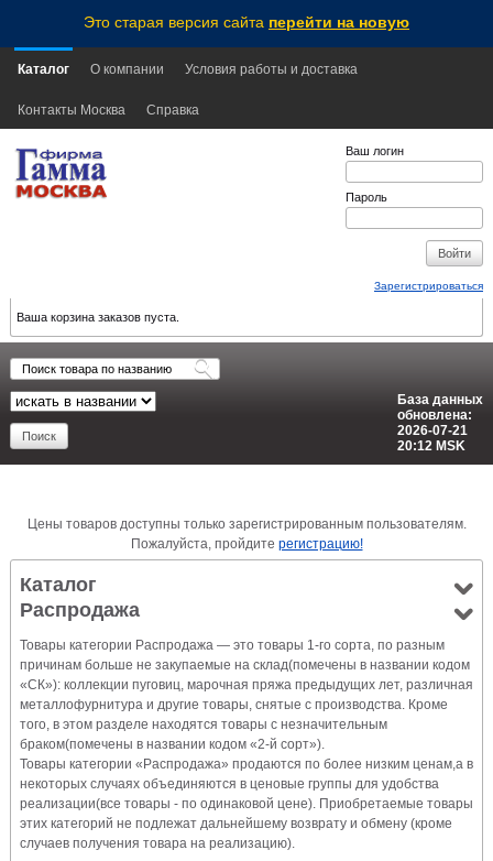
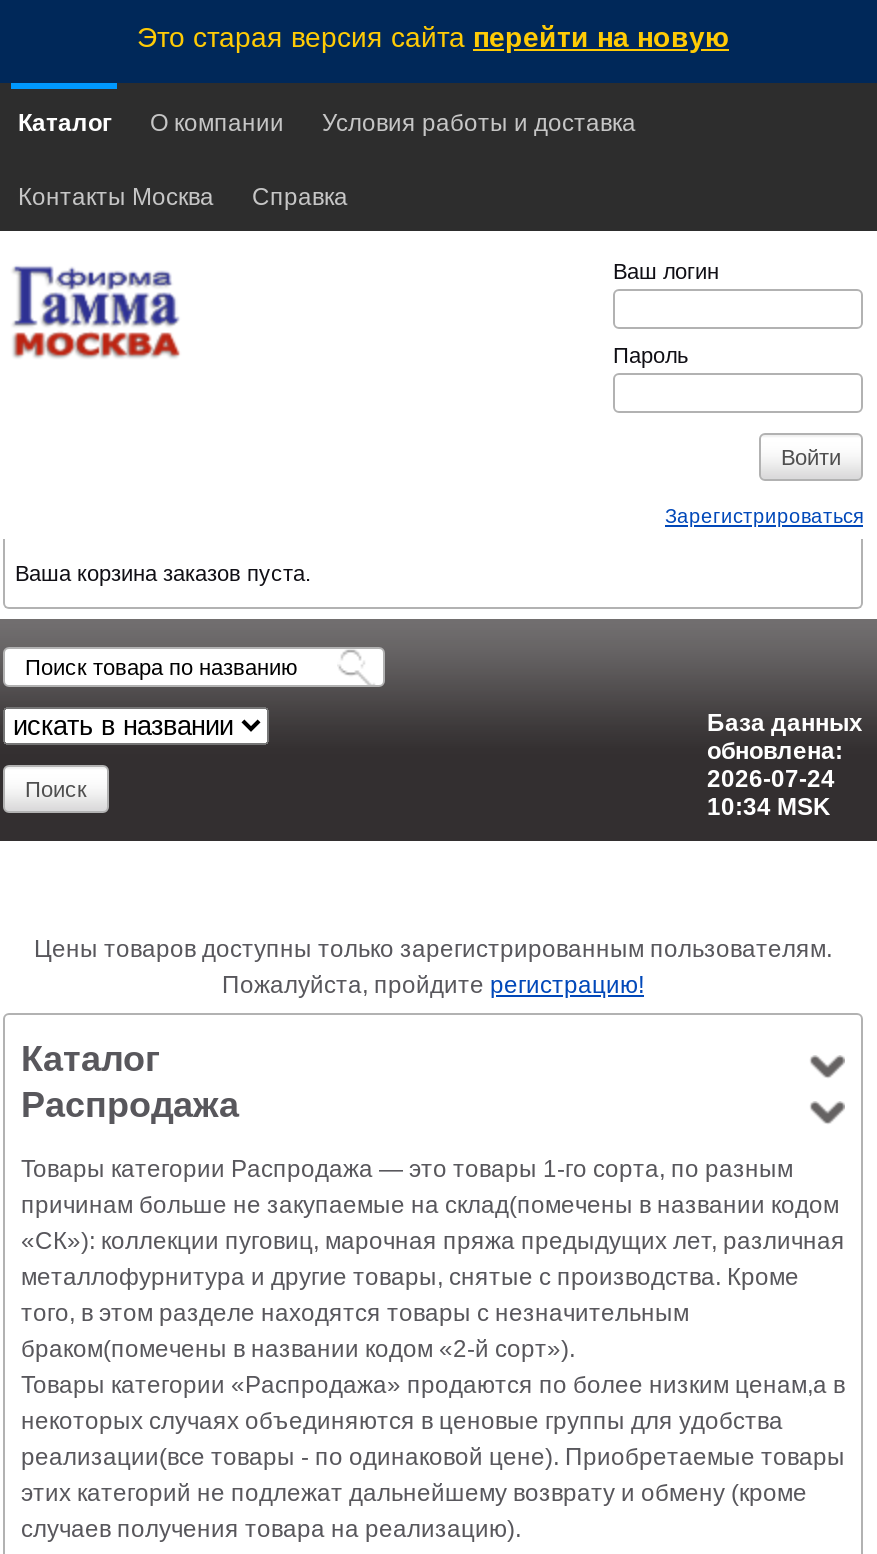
[397,423,468,438] 2026-07-21 -> [707,765,835,793] 2026-07-24
[397,438,465,454] 20:12 MSK -> [707,793,831,821] 10:34 MSK

